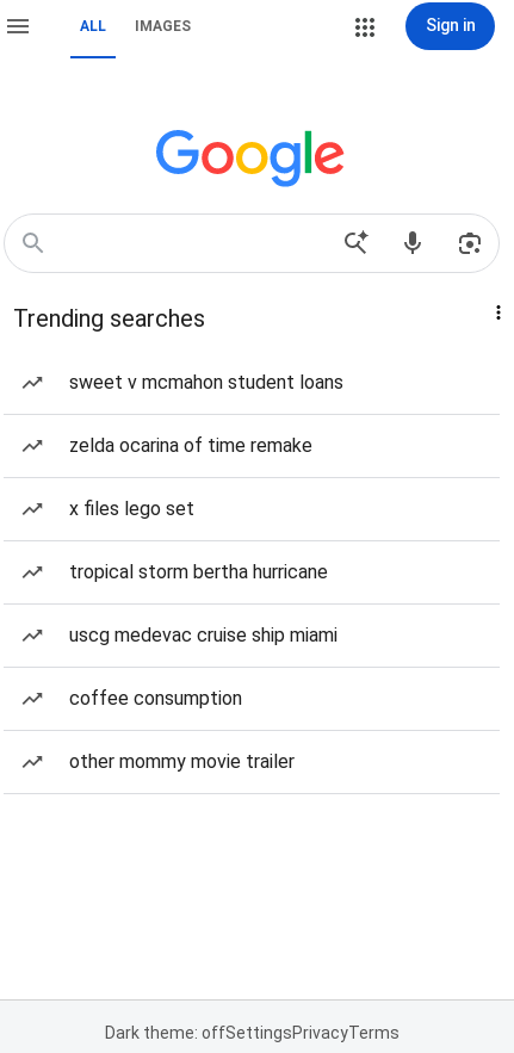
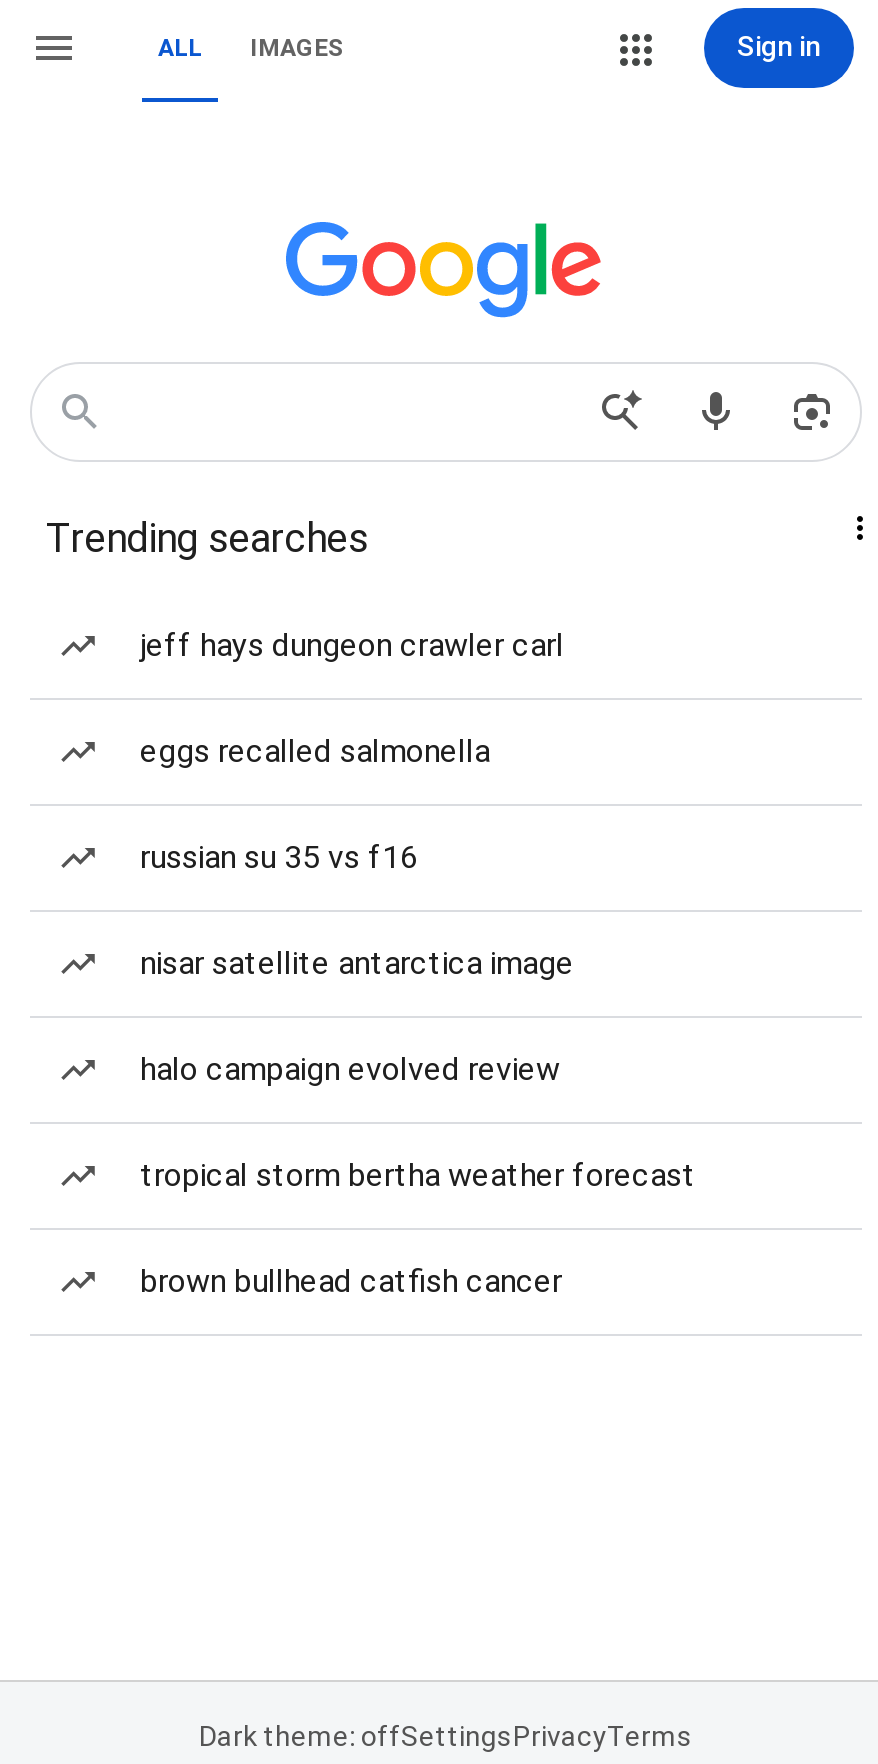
[69,371,343,394] sweet v mcmahon student loans -> [140,626,564,664] jeff hays dungeon crawler carl
[69,434,312,457] zelda ocarina of time remake -> [140,732,490,770] eggs recalled salmonella
[69,497,194,520] x files lego set -> [140,838,418,876] russian su 35 vs f16
[69,560,328,583] tropical storm bertha hurricane -> [140,944,574,982] nisar satellite antarctica image
[69,624,337,646] uscg medevac cruise ship miami -> [140,1050,560,1088] halo campaign evolved review
[69,687,242,710] coffee consumption -> [140,1156,696,1194] tropical storm bertha weather forecast
[69,750,295,773] other mommy movie trailer -> [140,1262,562,1300] brown bullhead catfish cancer

